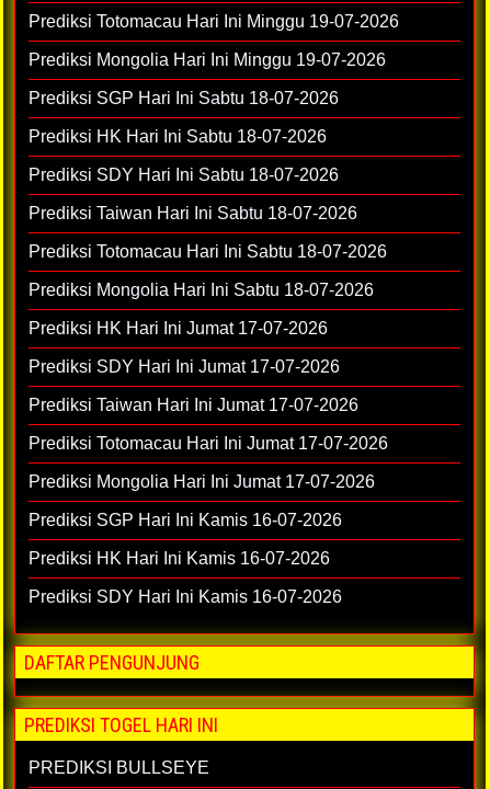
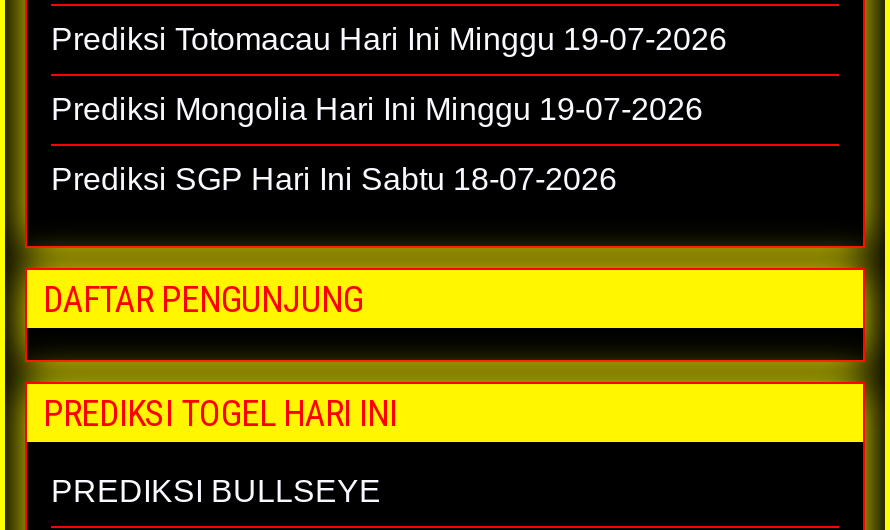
[29,127,388,606] Prediksi HK Hari Ini Sabtu 18-07-2026 | Prediksi SDY Hari Ini Sabtu 18-07-2026 | Prediksi Taiwan Hari Ini Sabtu 18-07-2026 | Prediksi Totomacau Hari Ini Sabtu 18-07-2026 | Prediksi Mongolia Hari Ini Sabtu 18-07-2026 | Prediksi HK Hari Ini Jumat 17-07-2026 | Prediksi SDY Hari Ini Jumat 17-07-2026 | Prediksi Taiwan Hari Ini Jumat 17-07-2026 | Prediksi Totomacau Hari Ini Jumat 17-07-2026 | Prediksi Mongolia Hari Ini Jumat 17-07-2026 | Prediksi SGP Hari Ini Kamis 16-07-2026 | Prediksi HK Hari Ini Kamis 16-07-2026 | Prediksi SDY Hari Ini Kamis 16-07-2026 -> none

